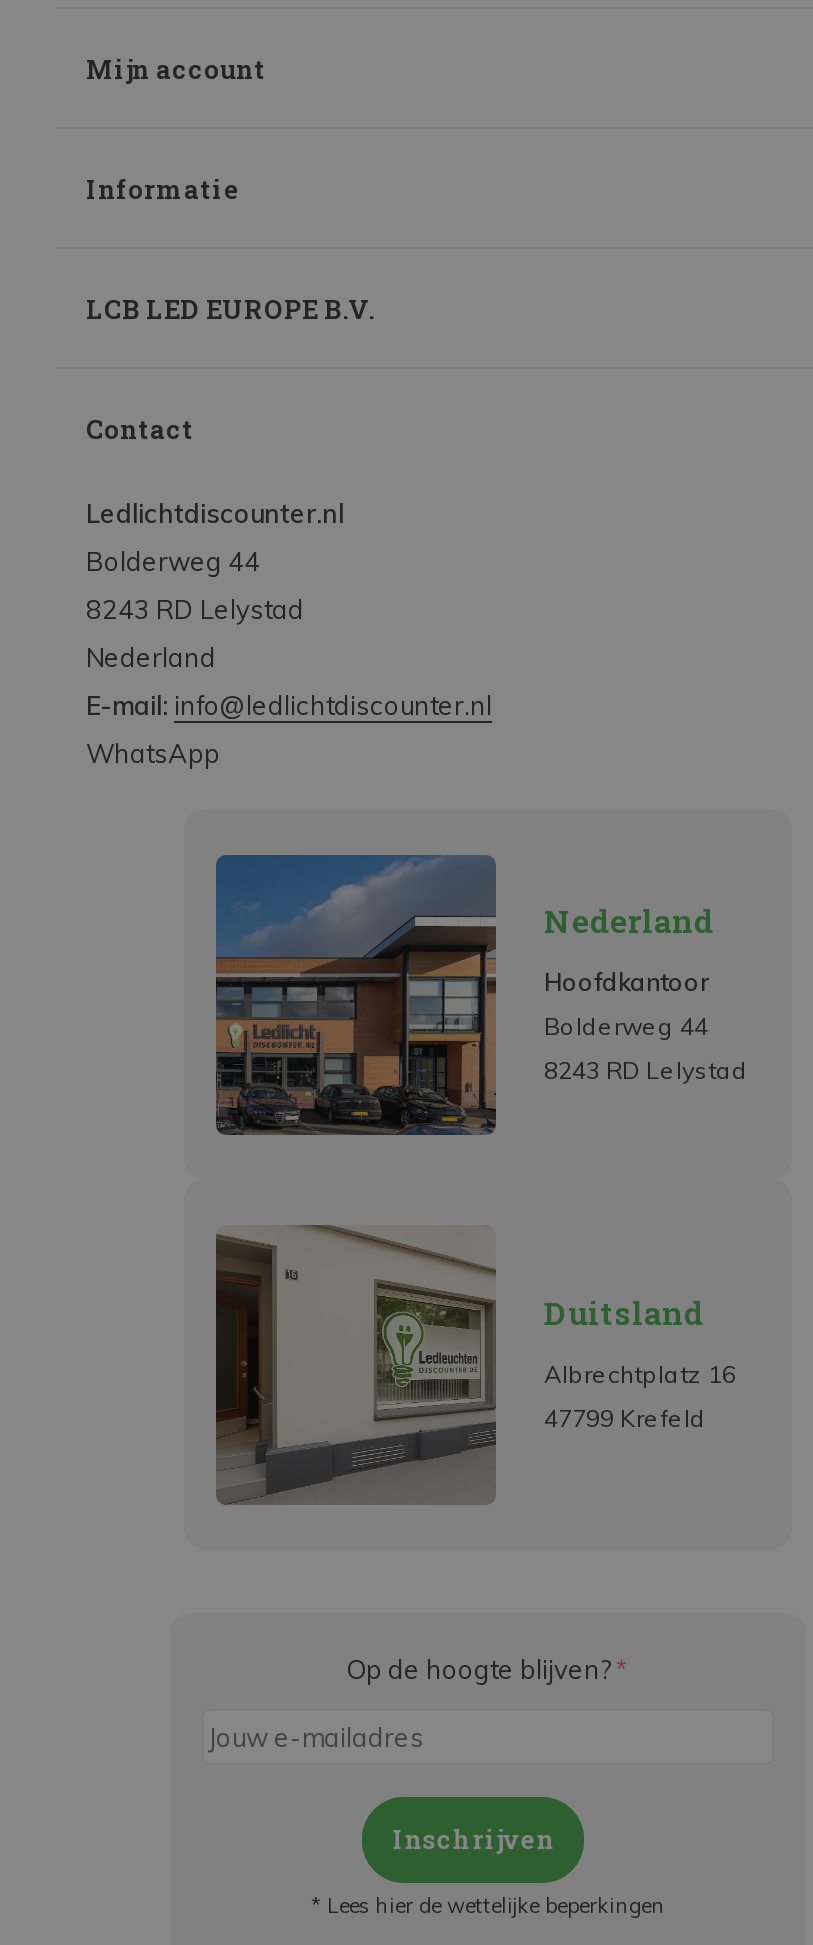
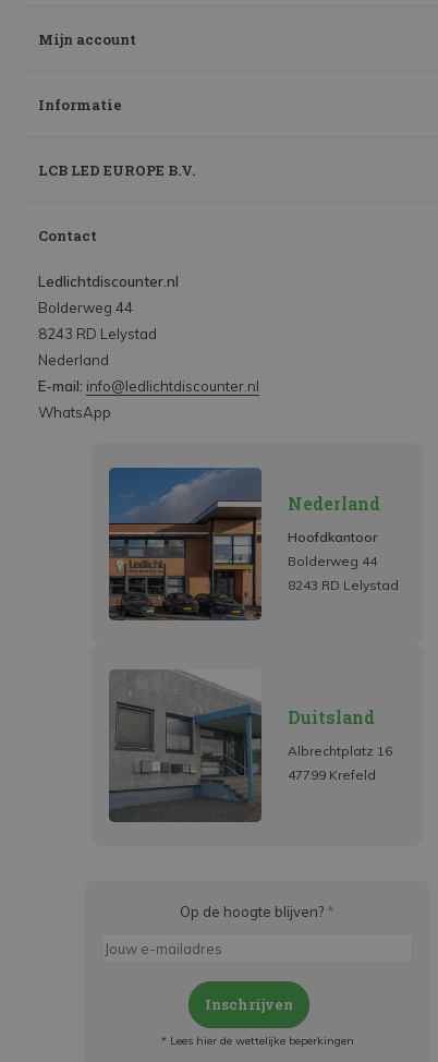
[216,1225,498,1505] [image] -> [109,669,263,822] [image]

